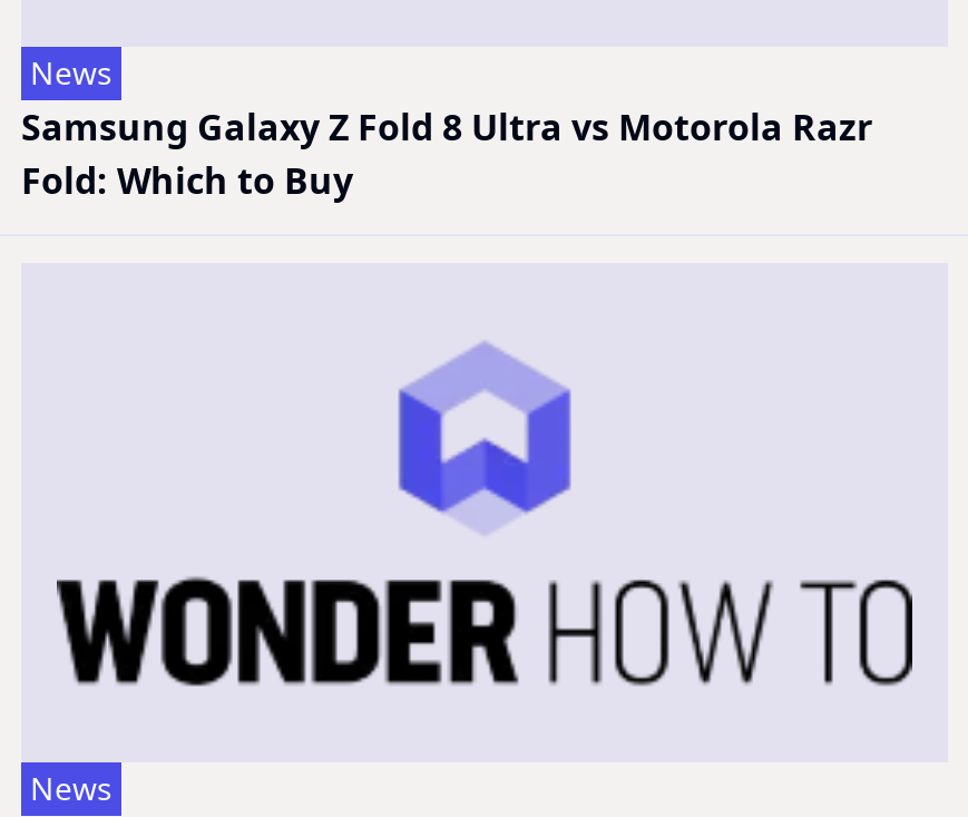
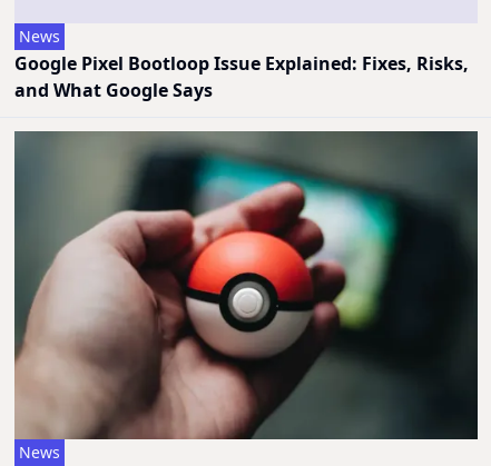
[21,102,872,204] Samsung Galaxy Z Fold 8 Ultra vs Motorola Razr | Fold: Which to Buy -> [14,51,469,102] Google Pixel Bootloop Issue Explained: Fixes, Risks, | and What Google Says
[21,262,948,763] [image] -> [13,130,479,440] [image]

